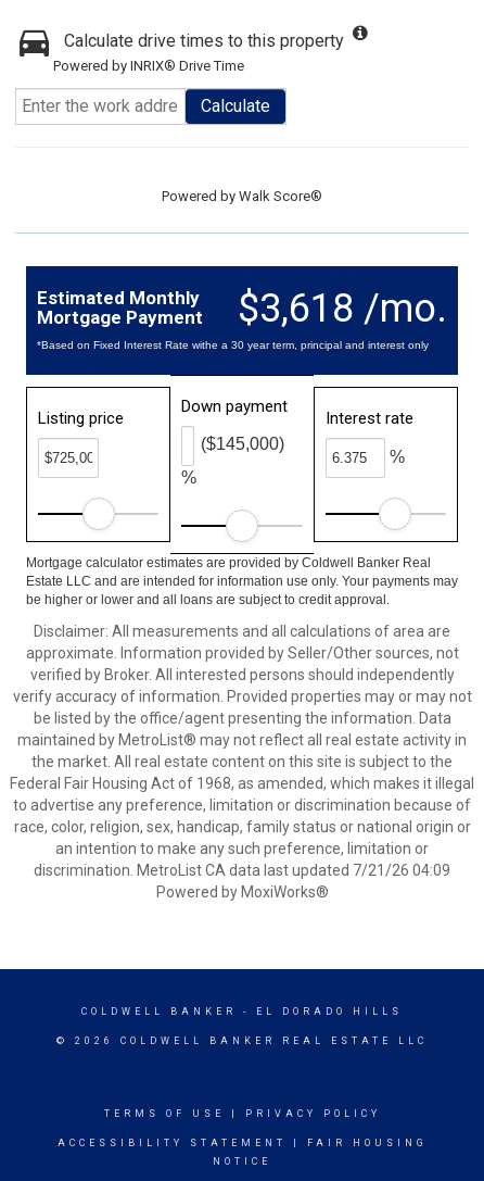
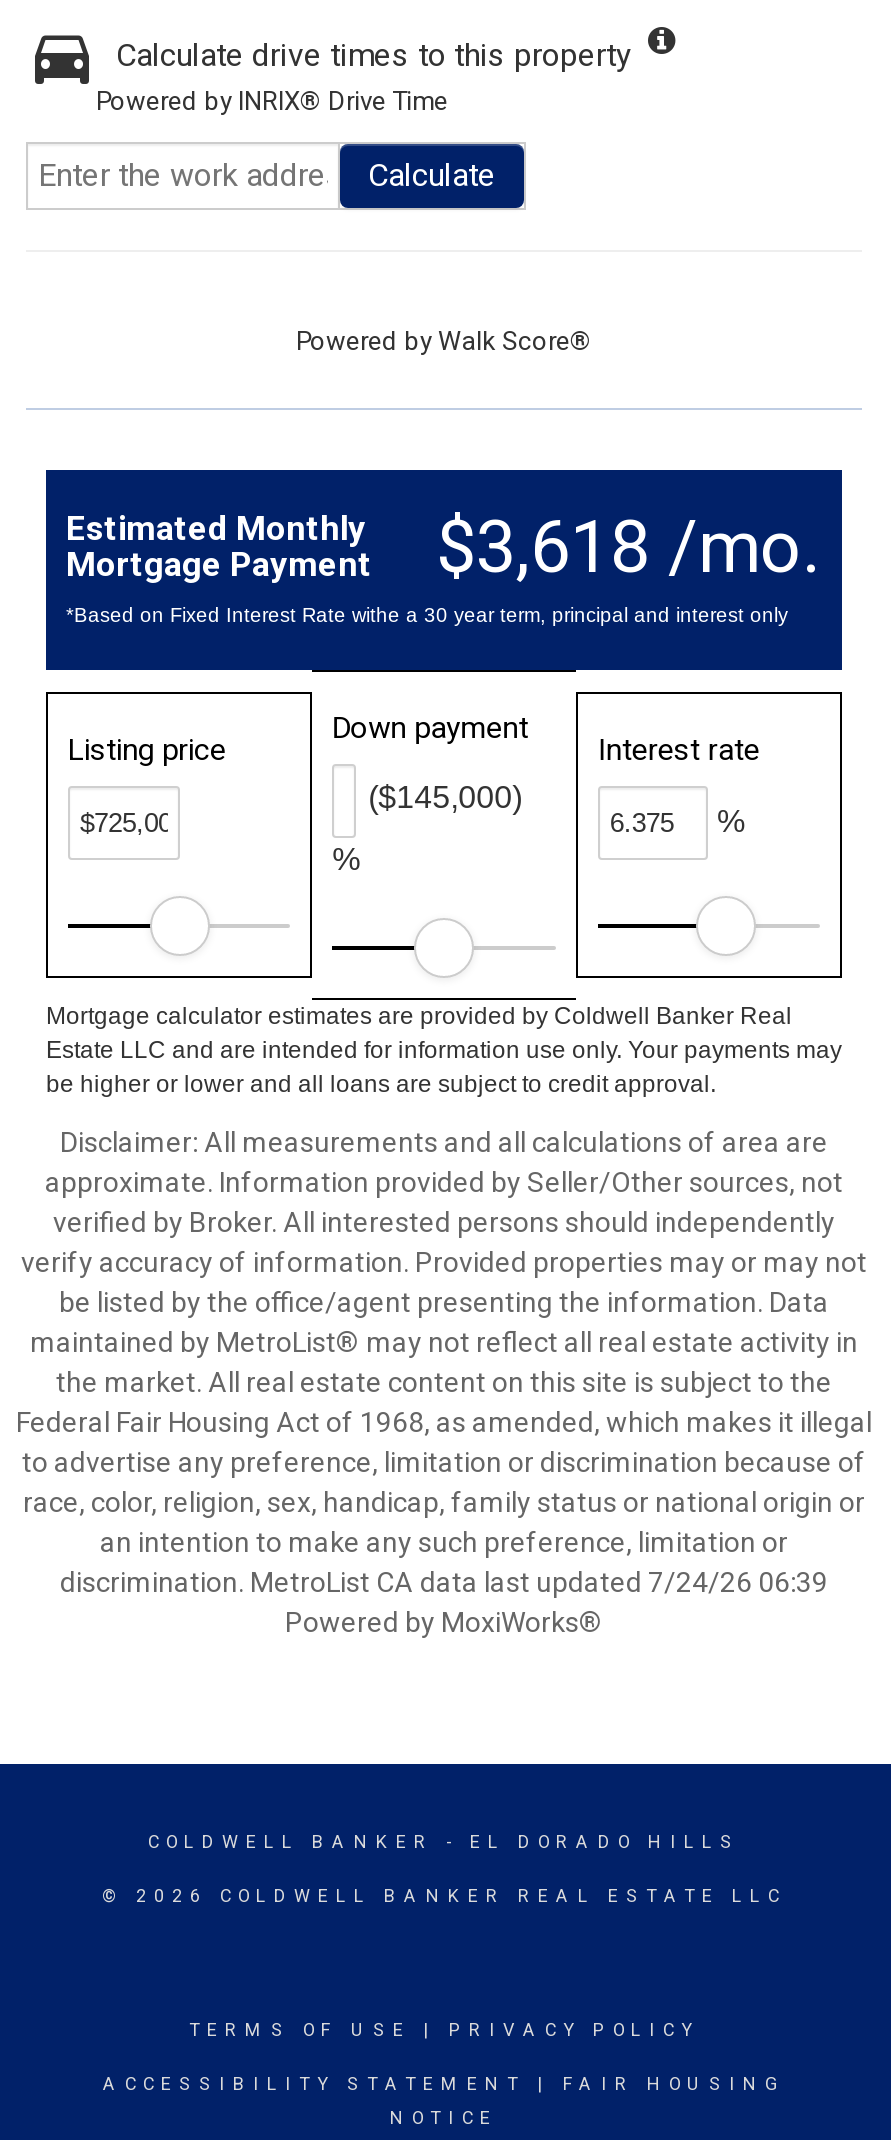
[34,862,450,879] discrimination. MetroList CA data last updated 7/21/26 04:09 -> [60,1566,828,1598] discrimination. MetroList CA data last updated 7/24/26 06:39

